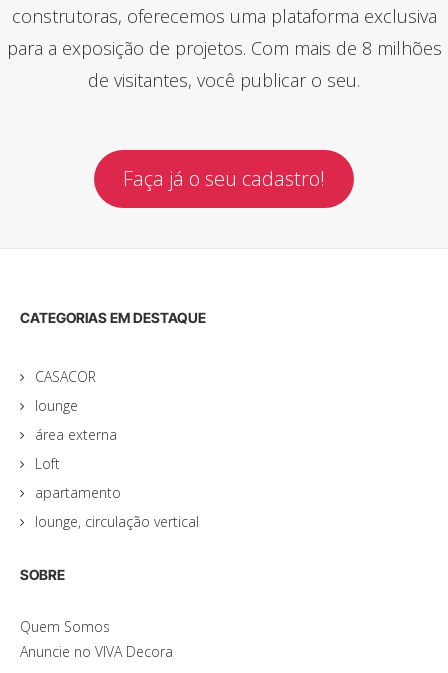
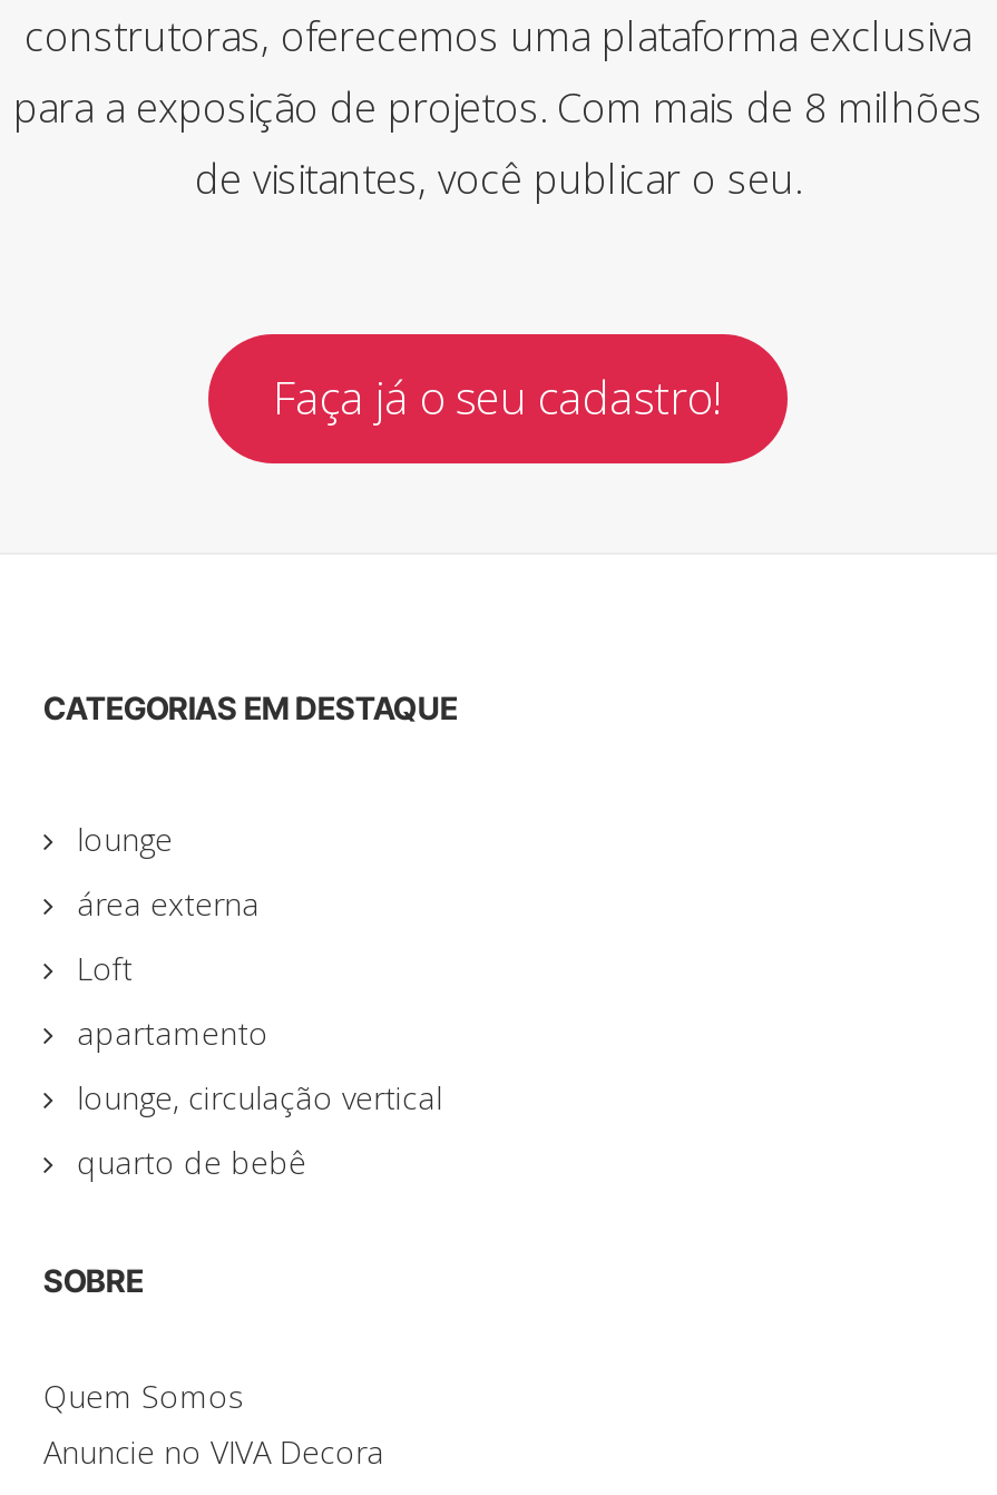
[35,367,96,386] CASACOR -> none
moved [35,396,199,531] -> [77,817,442,1118]: lounge | área externa | Loft | apartamento | lounge, circulação vertical
none -> [77,1140,306,1182] quarto de bebê

